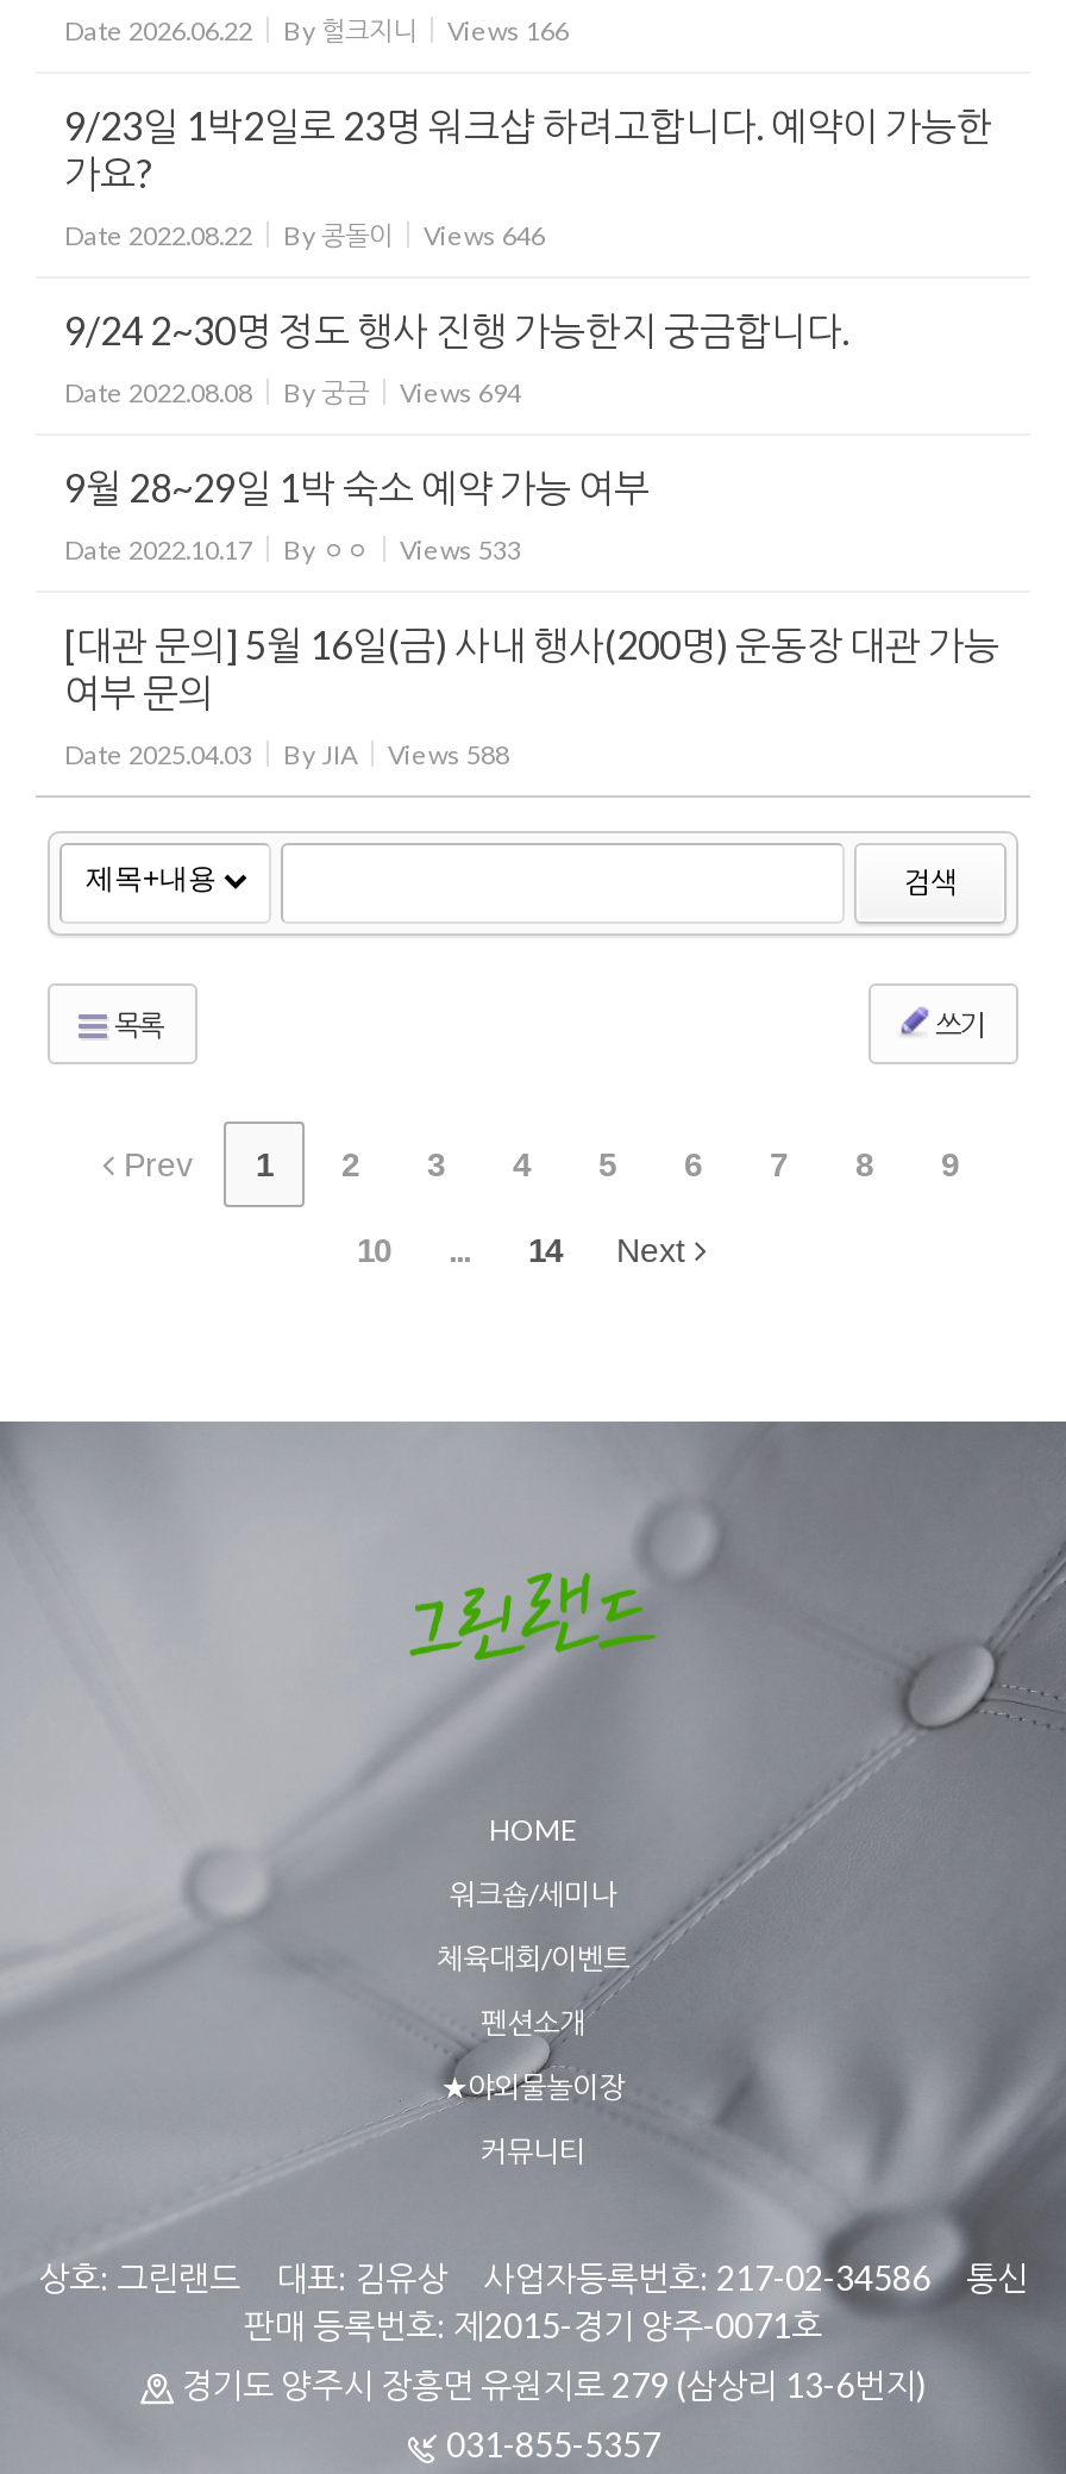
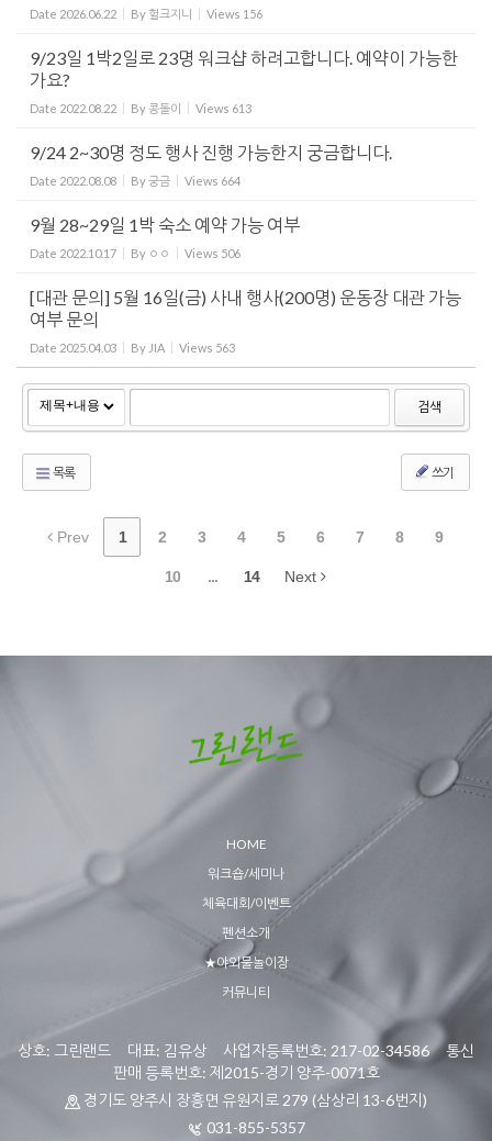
[64,13,569,44] Date 2026.06.22 By 헐크지니 Views 166 -> [30,6,262,20] Date 2026.06.22 By 헐크지니 Views 156
[64,218,545,249] Date 2022.08.22 By 콩돌이 Views 646 -> [30,100,251,115] Date 2022.08.22 By 콩돌이 Views 613
[400,375,521,406] Views 694 -> [185,173,241,187] Views 664
[400,532,521,563] Views 533 -> [185,245,241,260] Views 506
[64,737,509,768] Date 2025.04.03 By JIA Views 588 -> [30,340,235,354] Date 2025.04.03 By JIA Views 563

